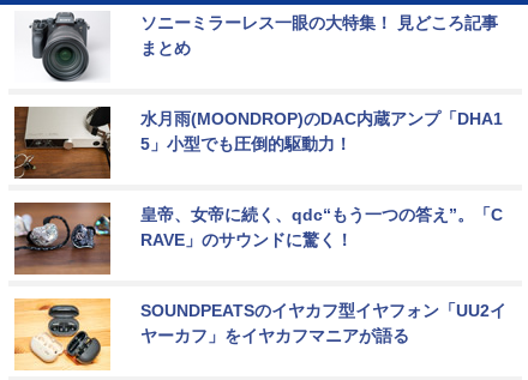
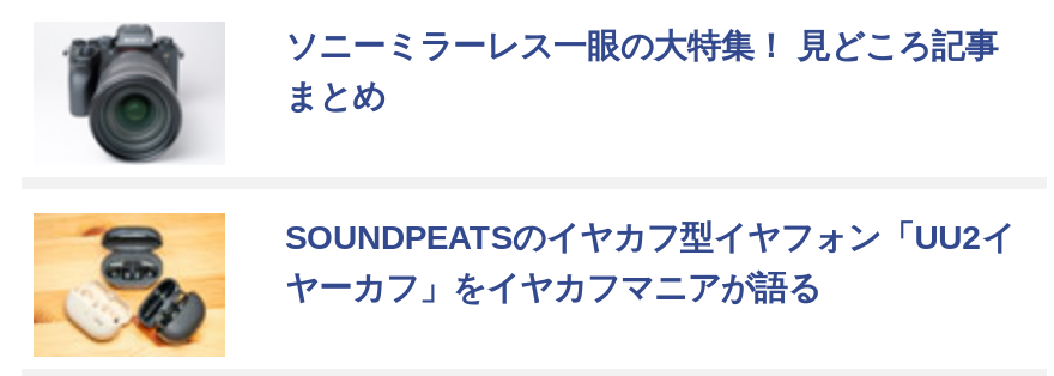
[13,105,502,180] [image] | 水月雨(MOONDROP)のDAC内蔵アンプ「DHA1 | 5」小型でも圧倒的駆動力！ -> none
[13,201,502,276] [image] | 皇帝、女帝に続く、qdc“もう一つの答え”。「C | RAVE」のサウンドに驚く！ -> none

